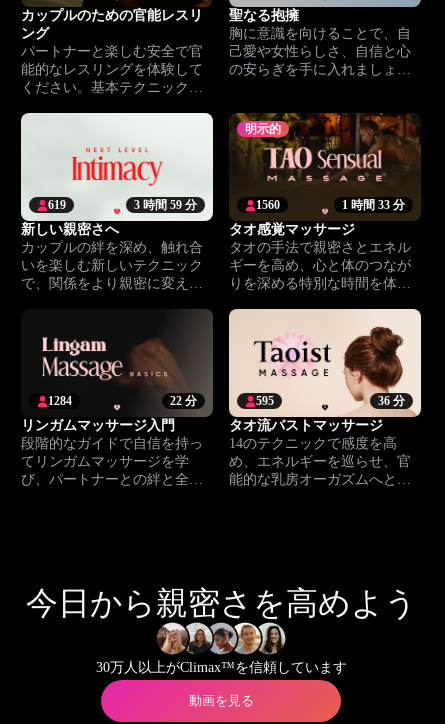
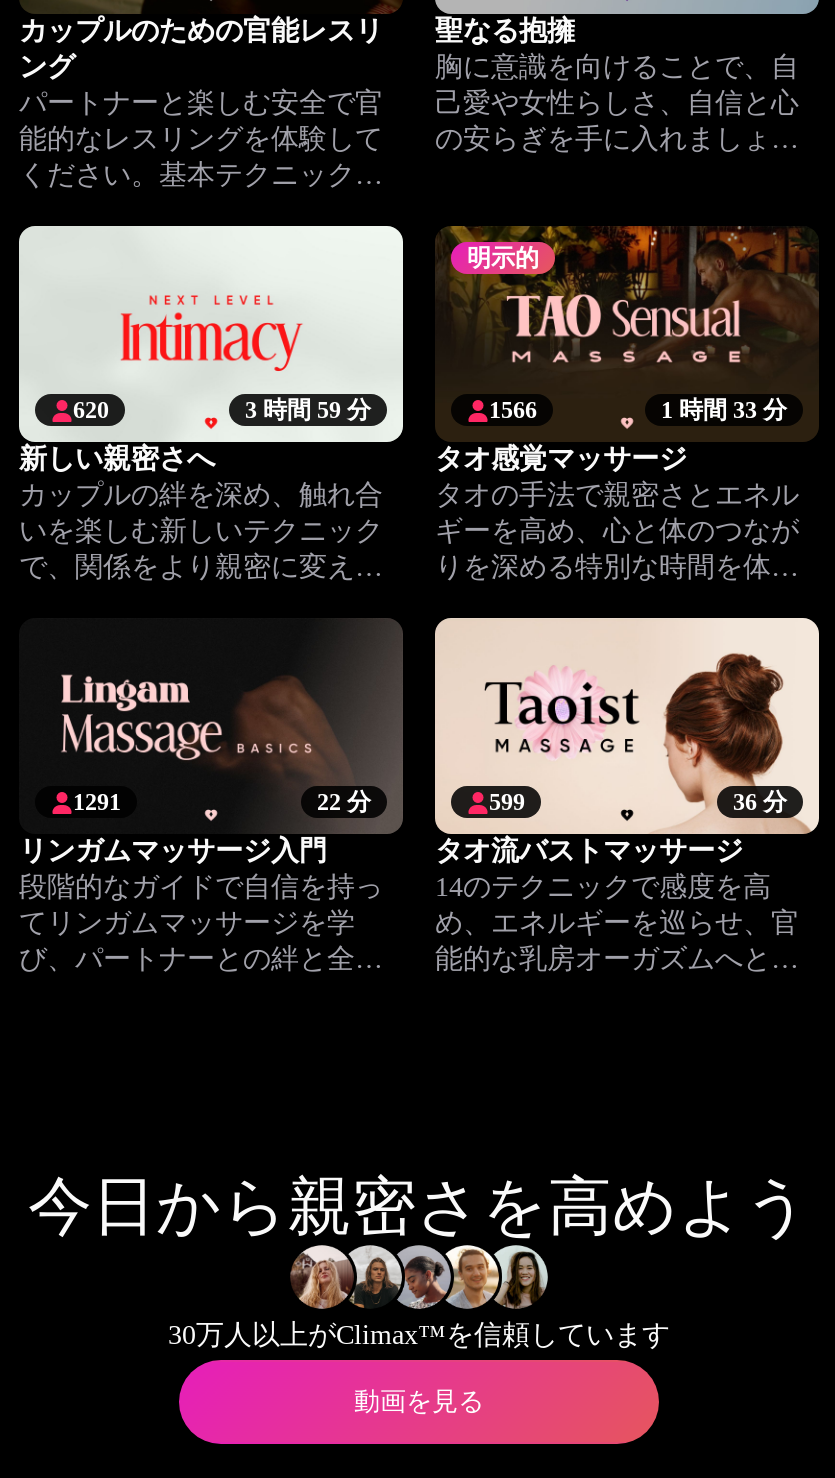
[48,198,66,212] 619 -> [73,396,109,424] 620
[256,198,280,212] 1560 -> [489,396,537,424] 1566
[48,394,72,408] 1284 -> [73,788,121,816] 1291
[256,394,274,408] 595 -> [489,788,525,816] 599

